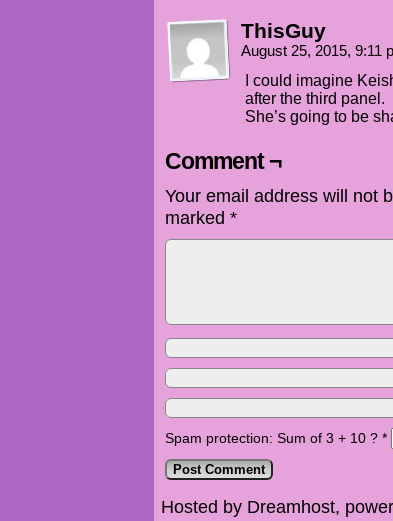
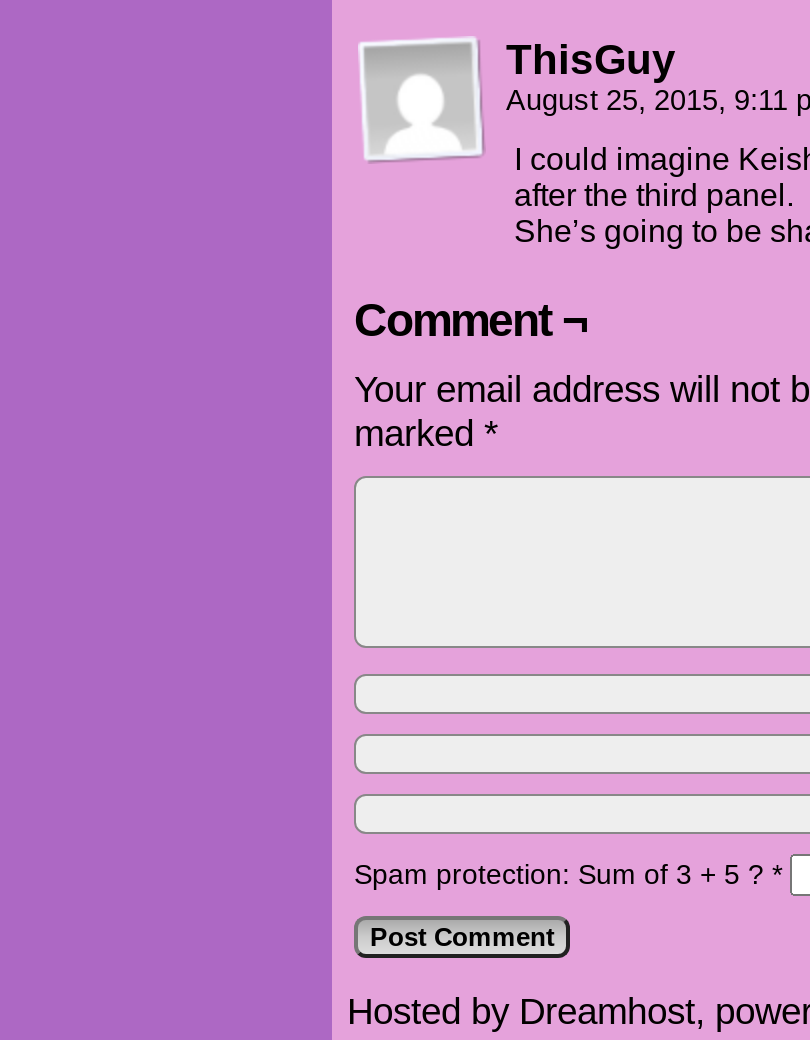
[165,430,387,446] Spam protection: Sum of 3 + 10 ? * -> [354,859,782,891] Spam protection: Sum of 3 + 5 ? *

